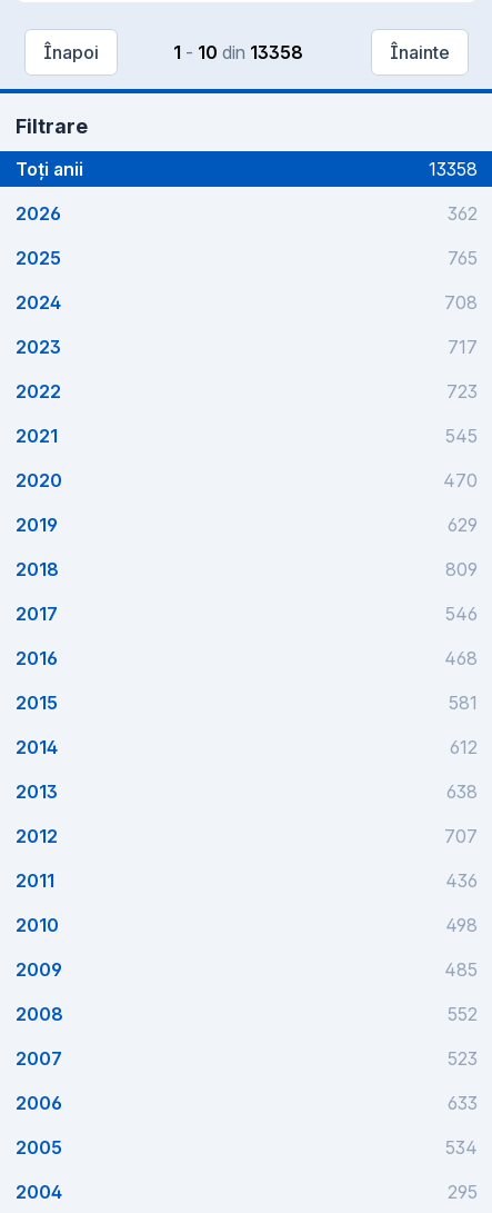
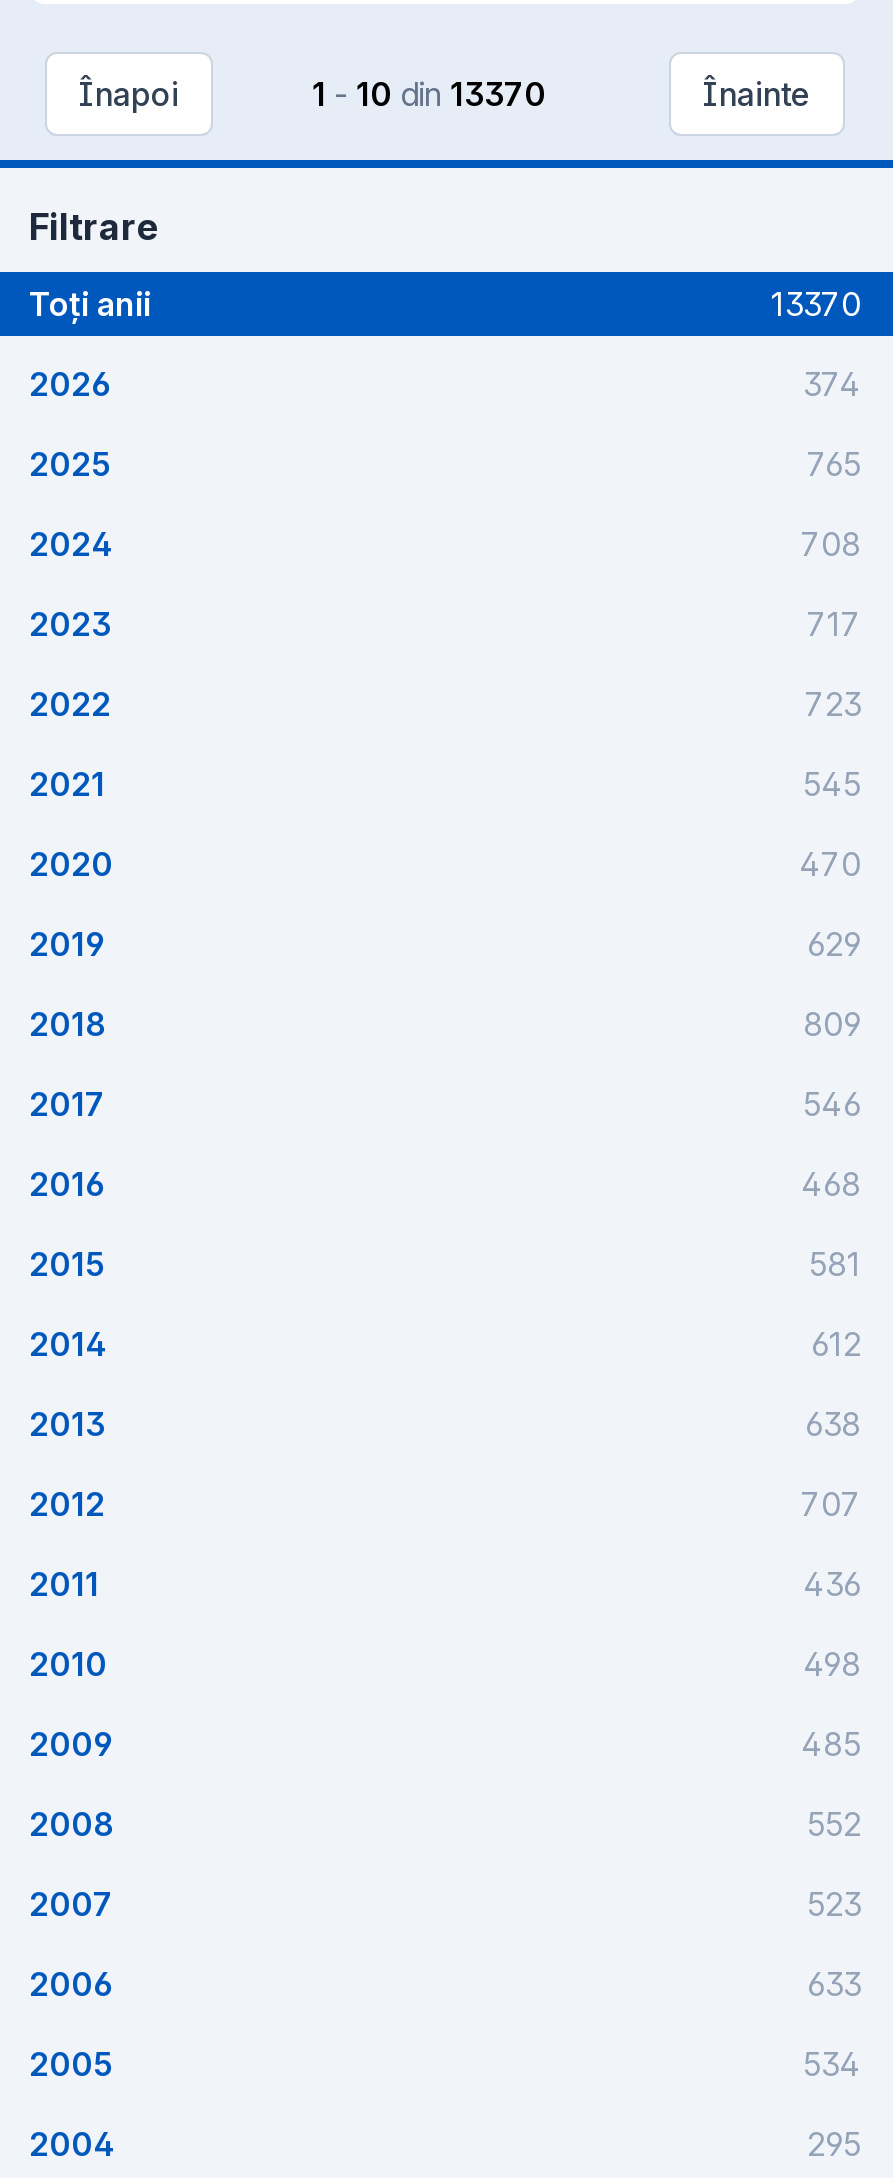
[173,41,303,63] 1 - 10 din 13358 -> [312,74,546,114] 1 - 10 din 13370
[429,158,478,180] 13358 -> [771,284,861,324] 13370
[448,202,478,225] 362 -> [803,364,861,404] 374

